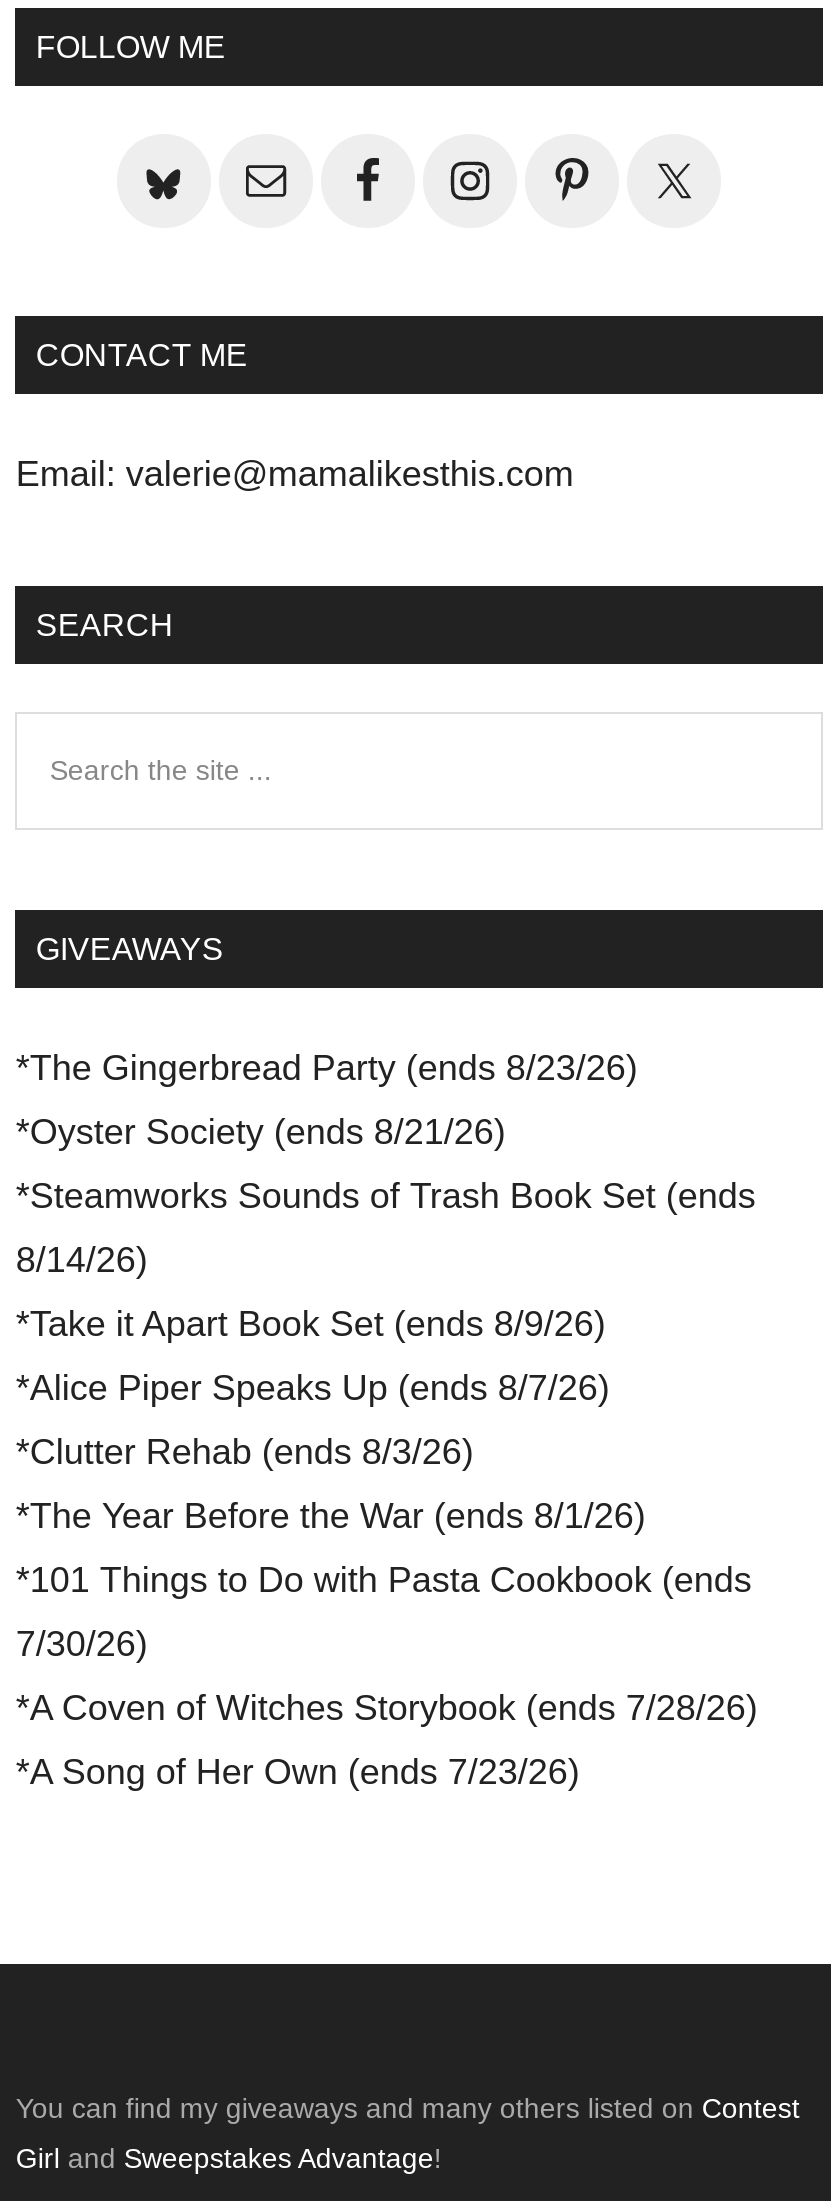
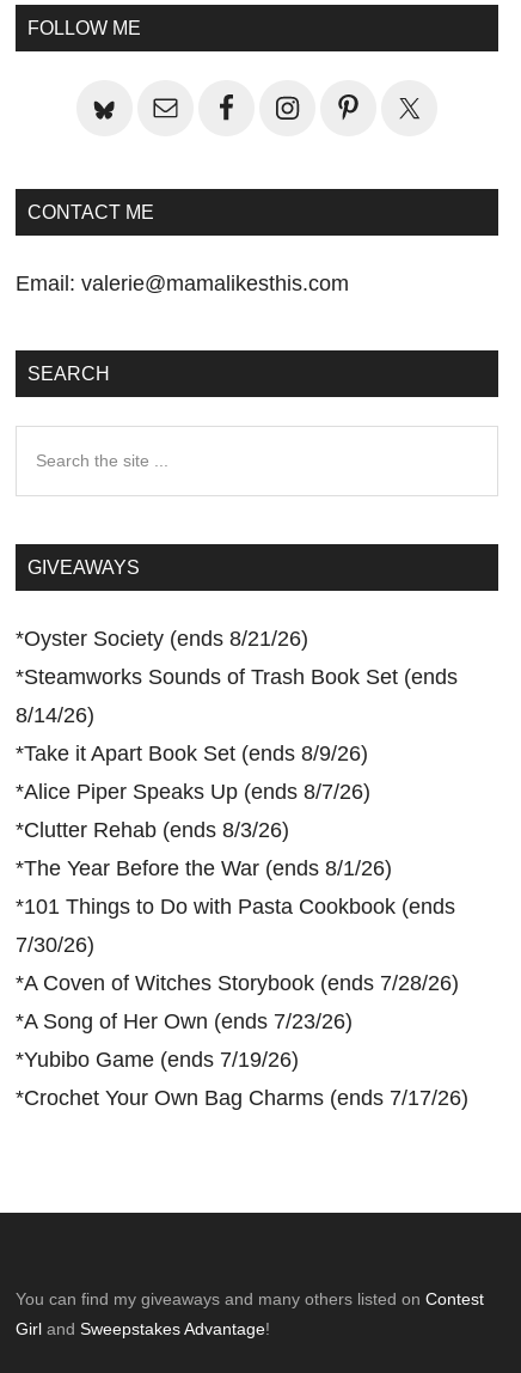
[16,1048,638,1088] *The Gingerbread Party (ends 8/23/26) -> none
moved [16,1112,758,1792] -> [16,627,459,1033]: *Oyster Society (ends 8/21/26) | *Steamworks Sounds of Trash Book Set (ends | 8/14/26) | ... | *A Coven of Witches Storybook (ends 7/28/26) | *A Song of Her Own (ends 7/23/26)
none -> [16,1048,469,1110] *Yubibo Game (ends 7/19/26) | *Crochet Your Own Bag Charms (ends 7/17/26)

